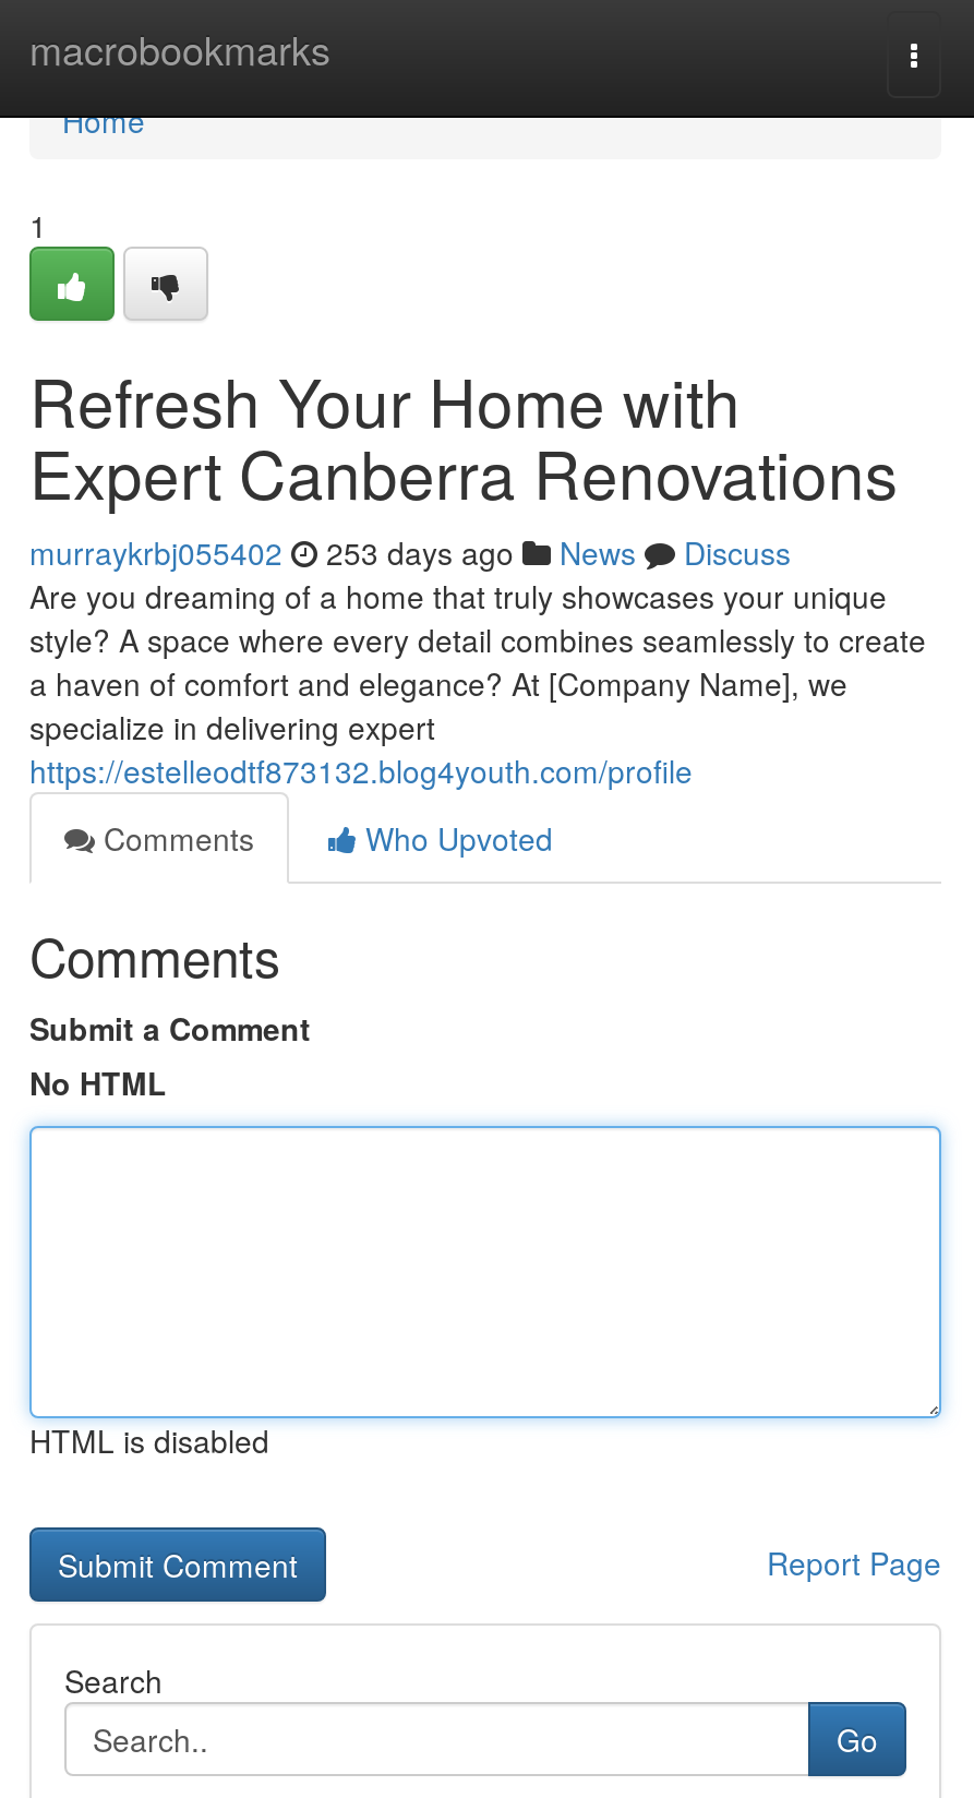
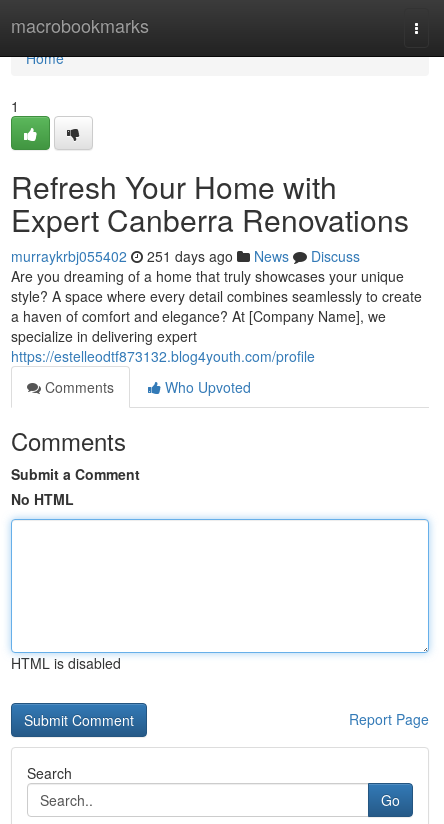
[29,530,791,574] murraykrbj055402 253 days ago News Discuss -> [11,246,360,266] murraykrbj055402 251 days ago News Discuss

